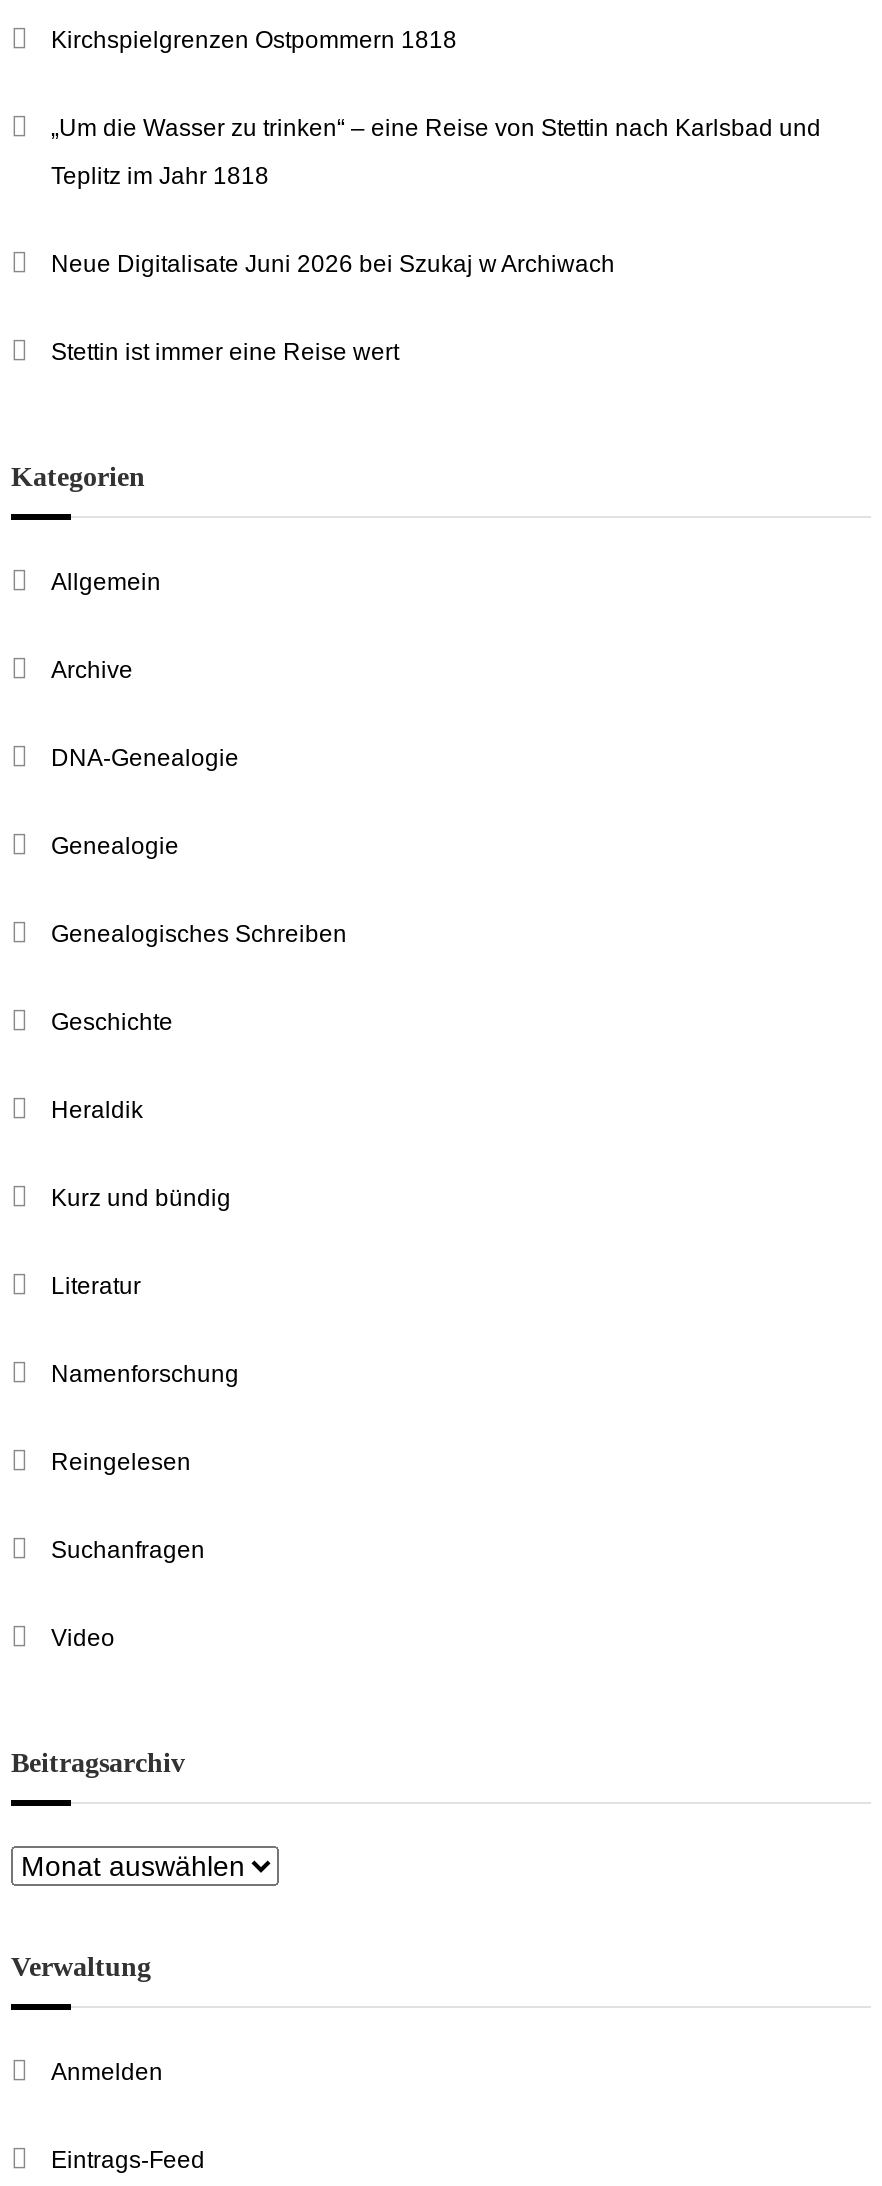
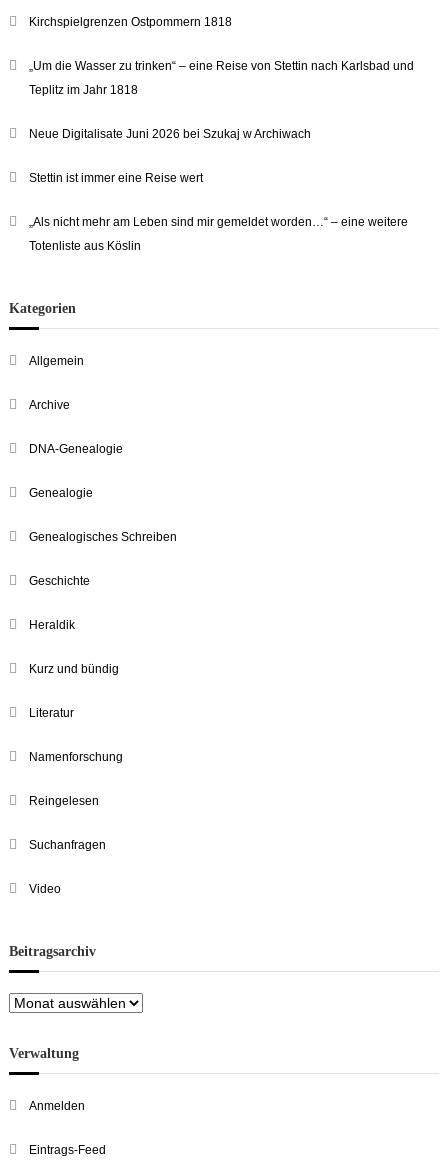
none -> [29,215,408,253] „Als nicht mehr am Leben sind mir gemeldet worden…“ – eine weitere | Totenliste aus Köslin

